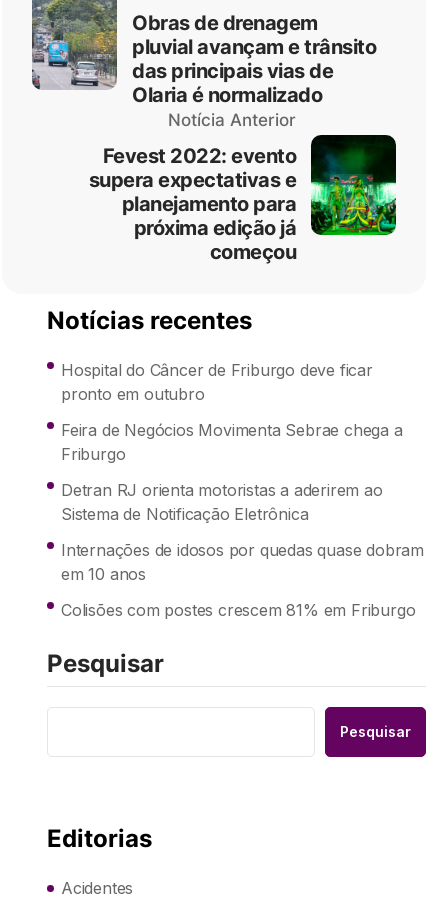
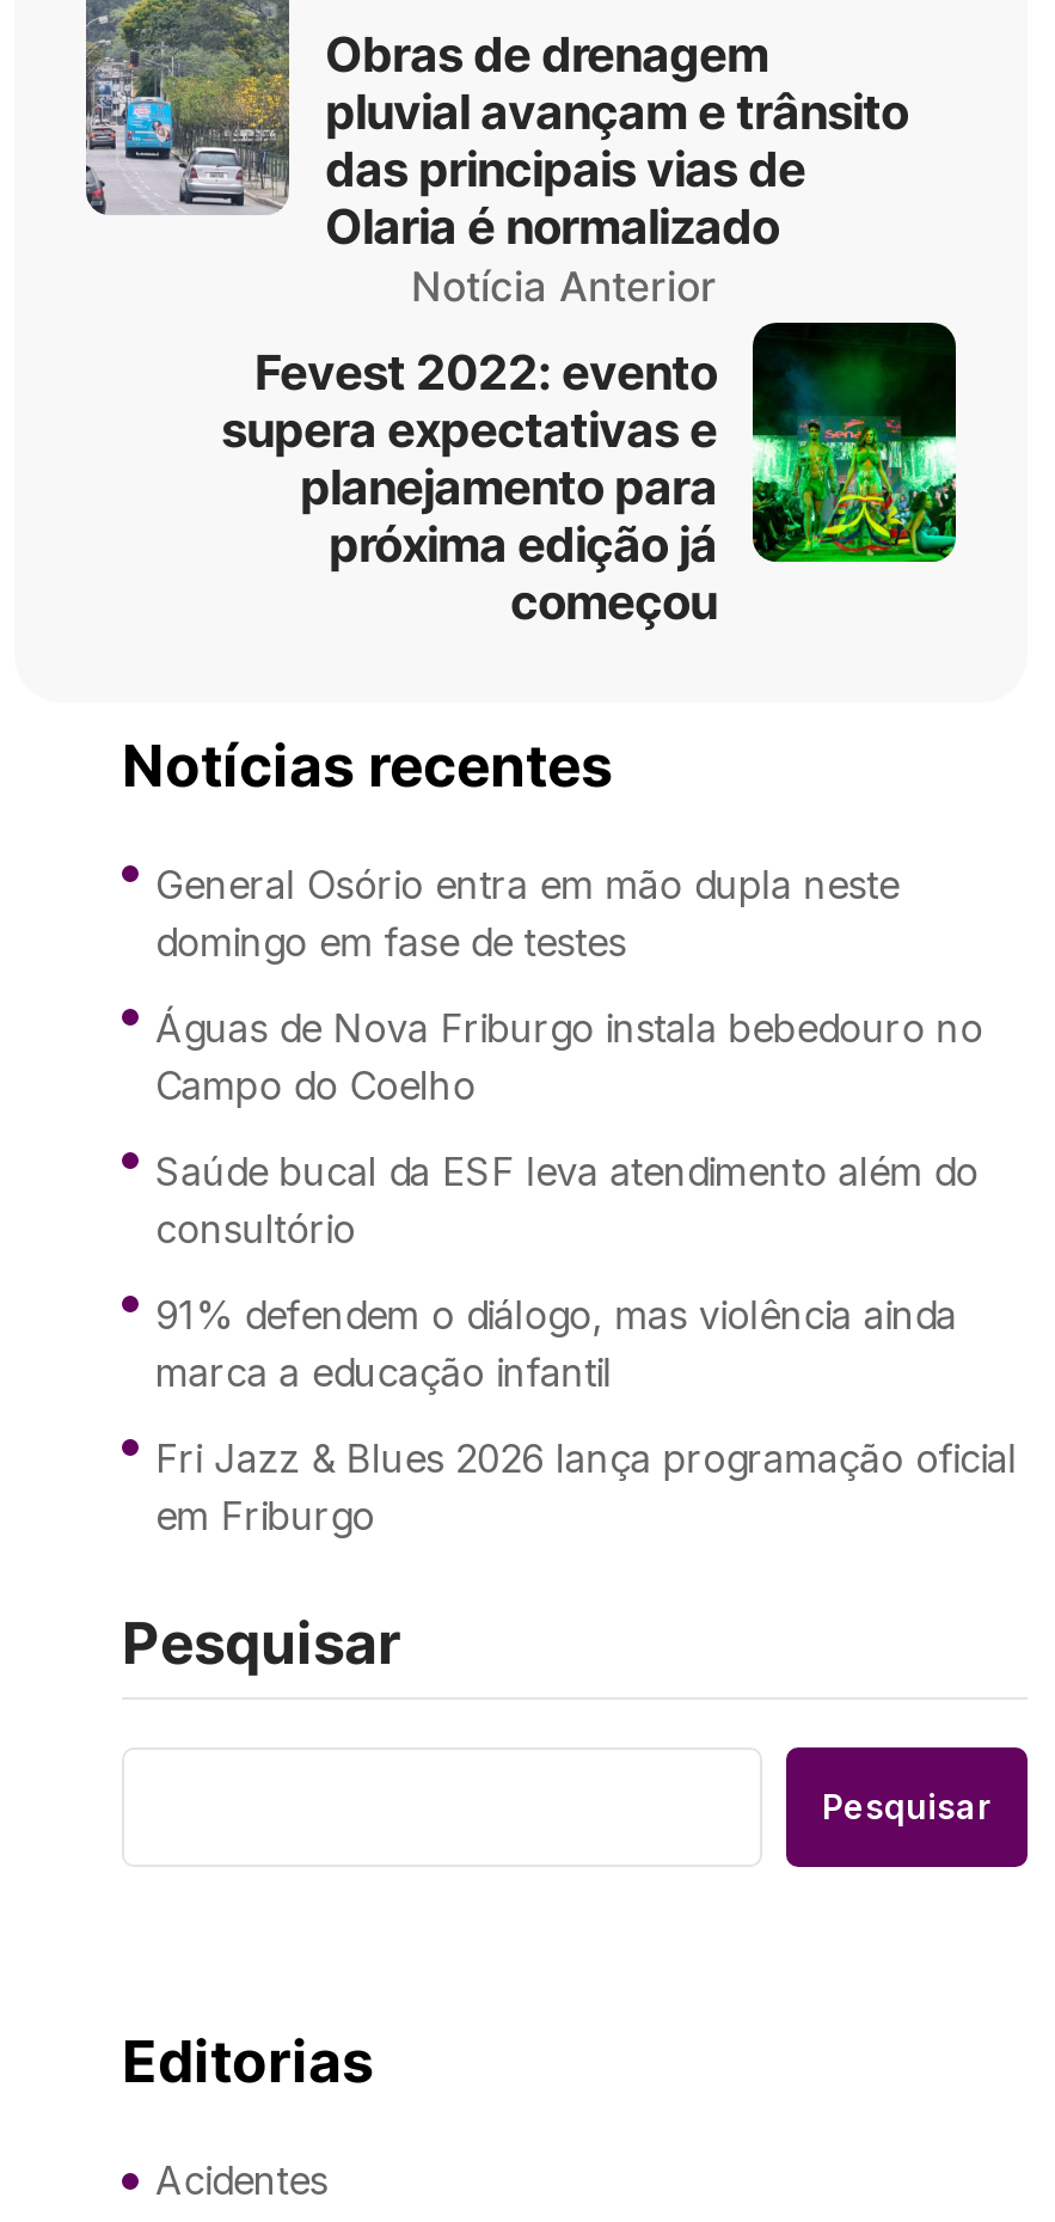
[61,360,373,404] Hospital do Câncer de Friburgo deve ficar | pronto em outubro -> [155,860,899,965] General Osório entra em mão dupla neste | domingo em fase de testes
[61,420,403,464] Feira de Negócios Movimenta Sebrae chega a | Friburgo -> [155,1003,983,1108] Águas de Nova Friburgo instala bebedouro no | Campo do Coelho
[61,480,383,524] Detran RJ orienta motoristas a aderirem ao | Sistema de Notificação Eletrônica -> [155,1146,978,1252] Saúde bucal da ESF leva atendimento além do | consultório
[61,540,424,584] Internações de idosos por quedas quase dobram | em 10 anos -> [155,1290,957,1395] 91% defendem o diálogo, mas violência ainda | marca a educação infantil
[61,600,415,620] Colisões com postes crescem 81% em Friburgo -> [155,1433,1017,1539] Fri Jazz & Blues 2026 lança programação oficial | em Friburgo

